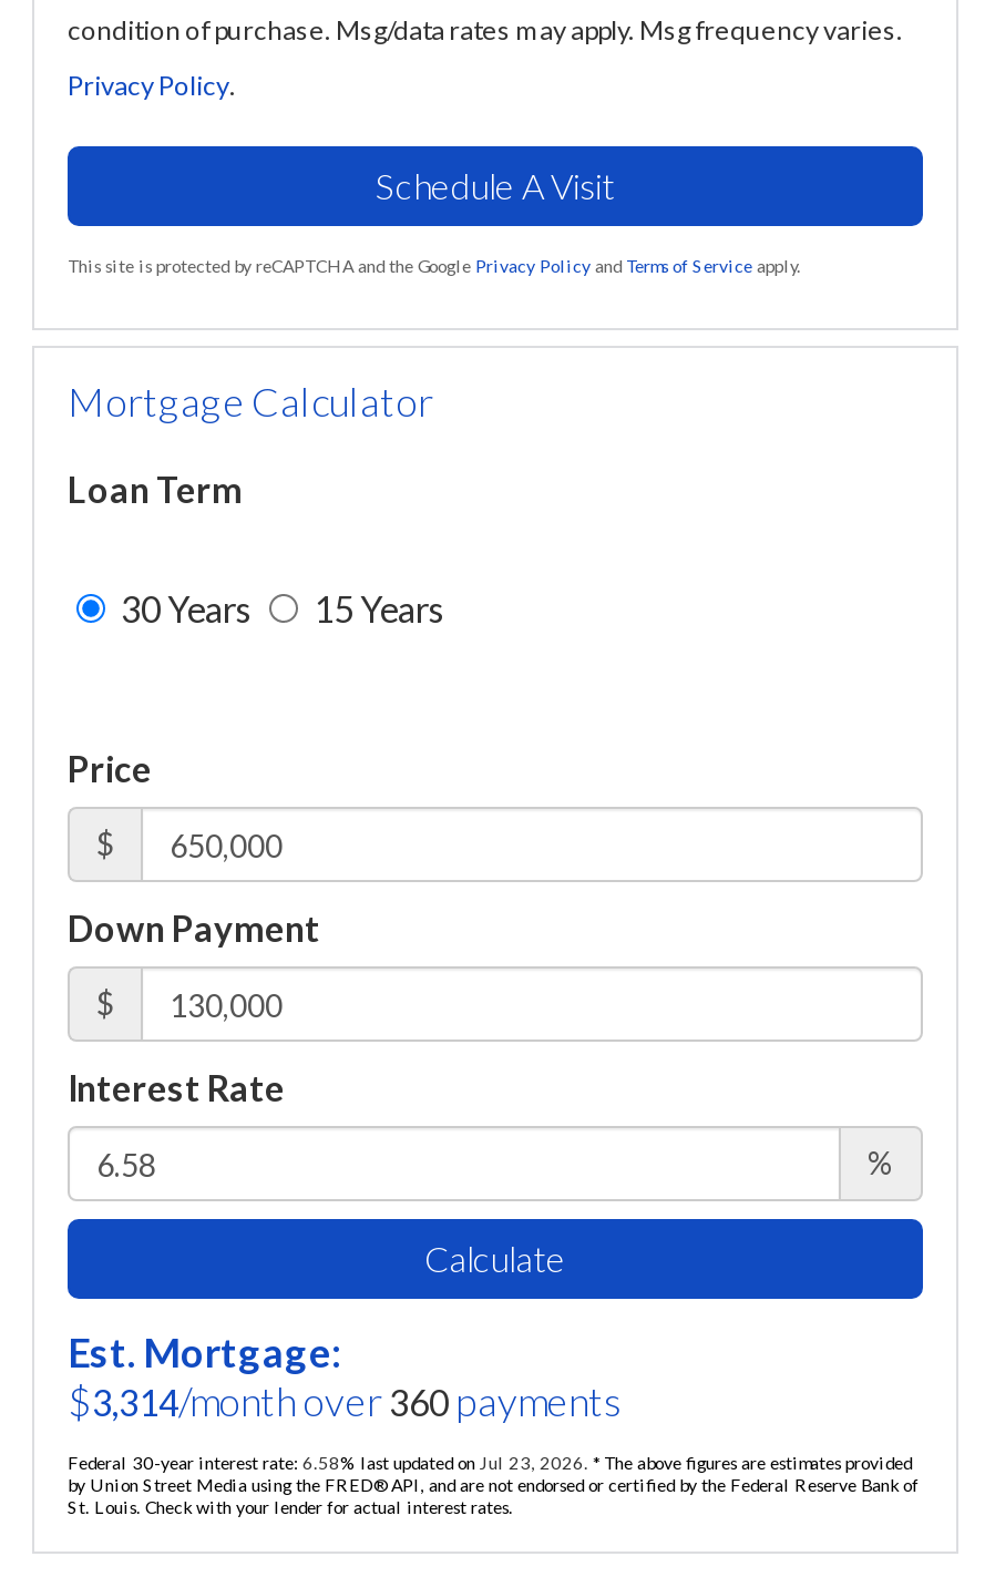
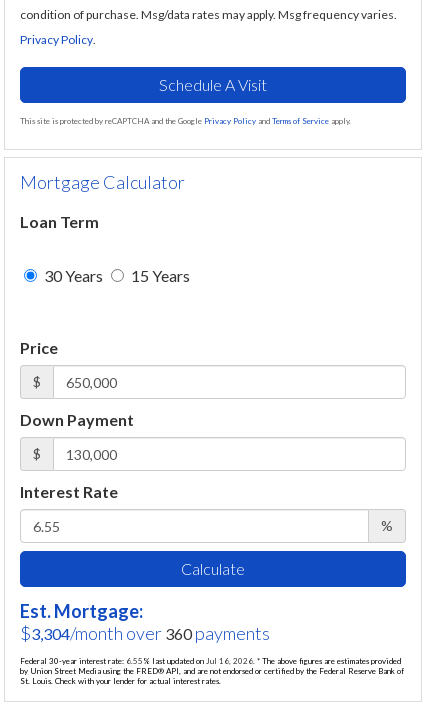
[68,1377,622,1426] $3,314/month over 360 payments -> [20,622,270,644] $3,304/month over 360 payments
[68,1452,912,1474] Federal 30-year interest rate: 6.58% last updated on Jul 23, 2026. * The above figures are estimates provided -> [20,656,401,666] Federal 30-year interest rate: 6.55% last updated on Jul 16, 2026. * The above figures are estimates provided

